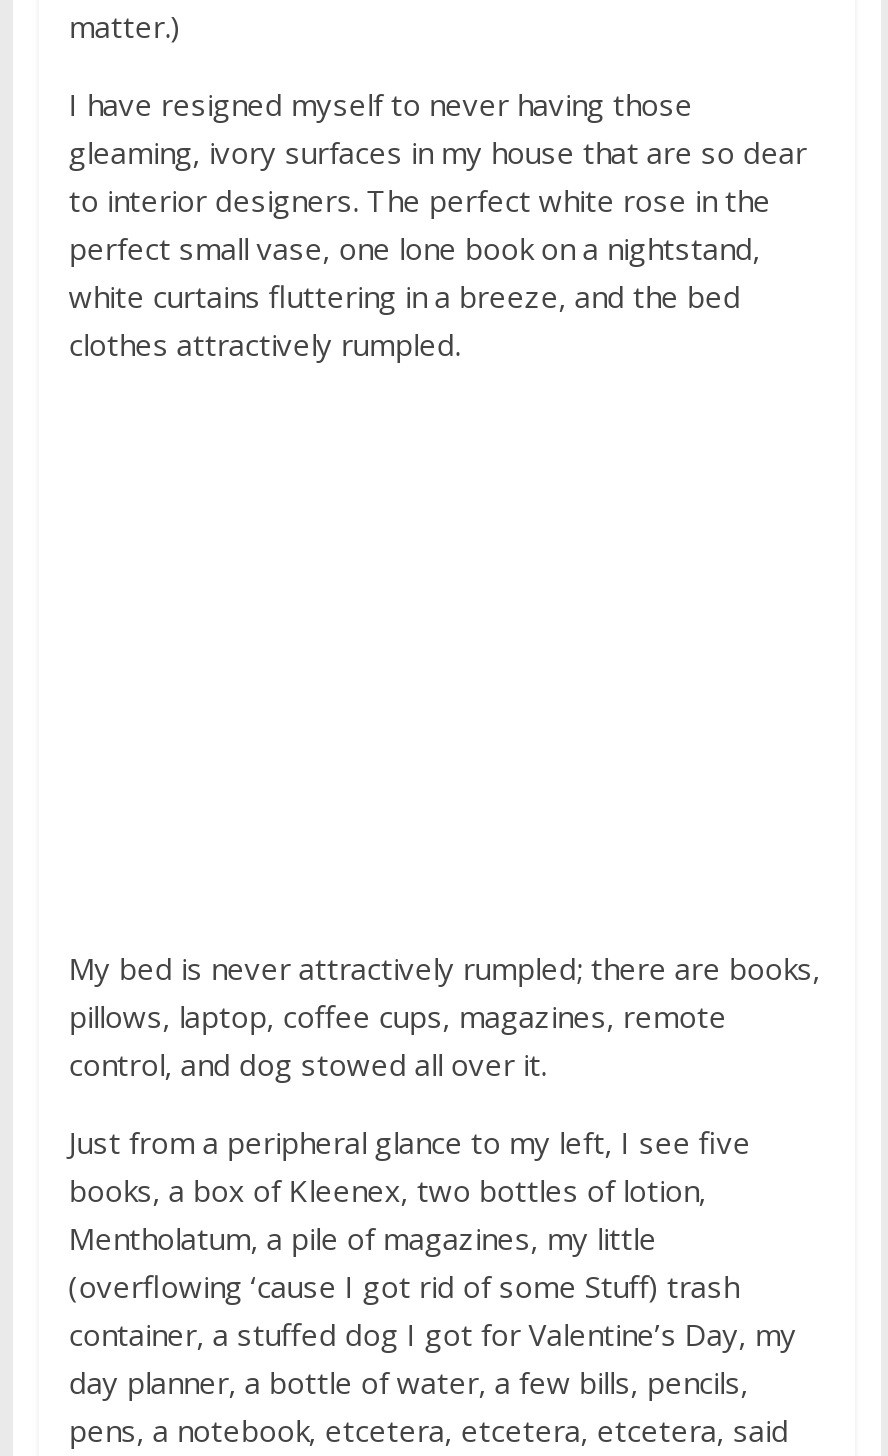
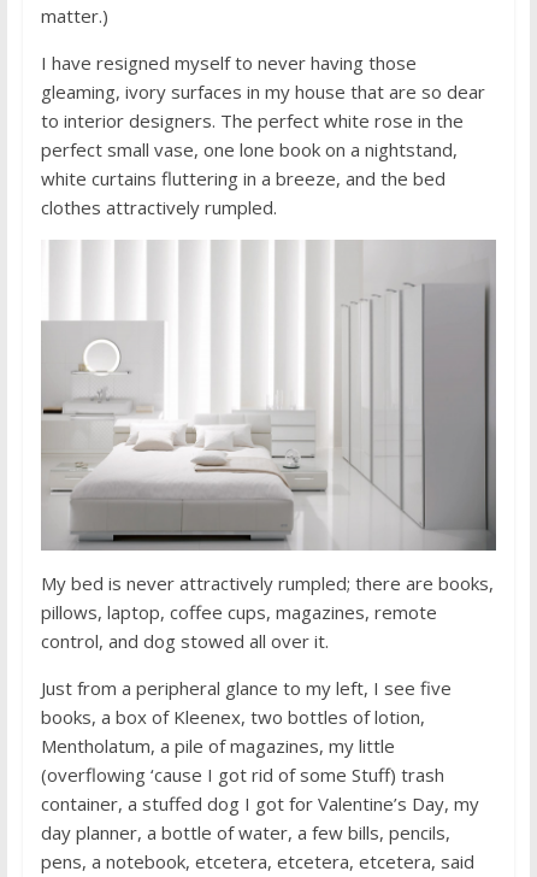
none -> [40,239,497,552] [image]

